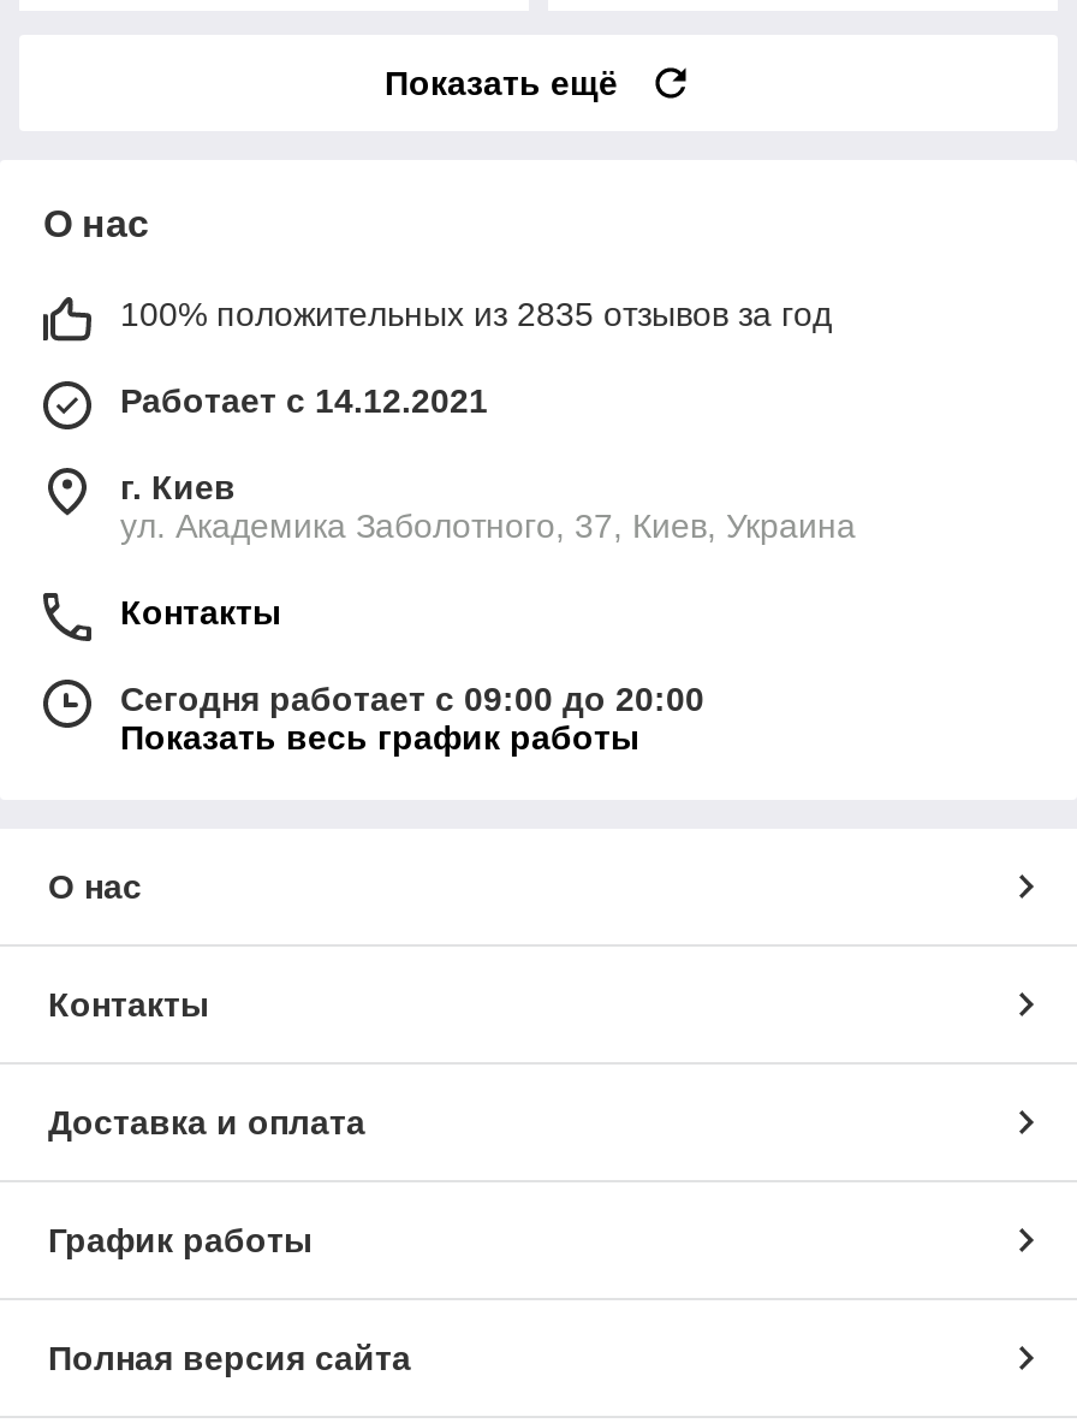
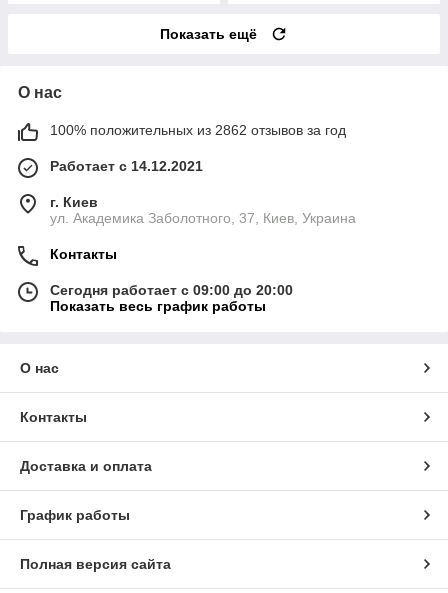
[120,294,832,333] 100% положительных из 2835 отзывов за год -> [50,122,346,138] 100% положительных из 2862 отзывов за год

